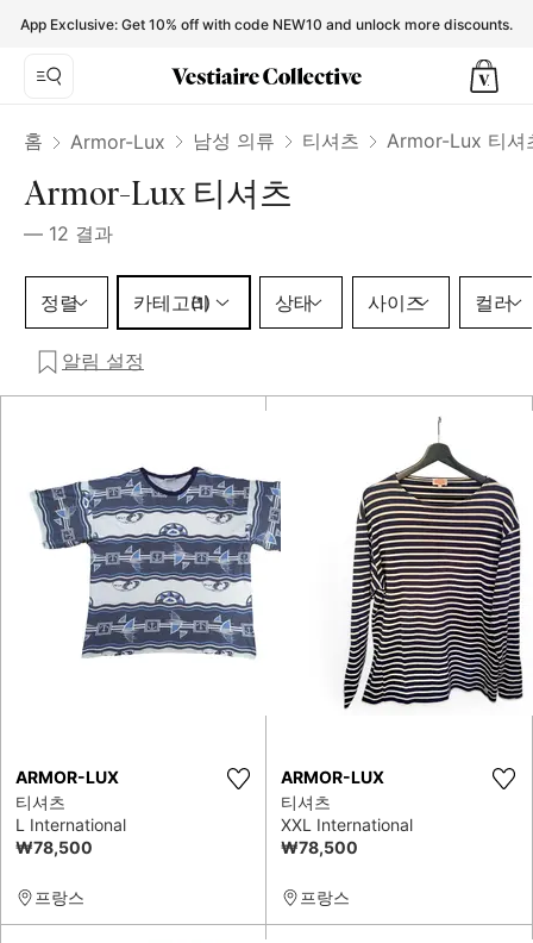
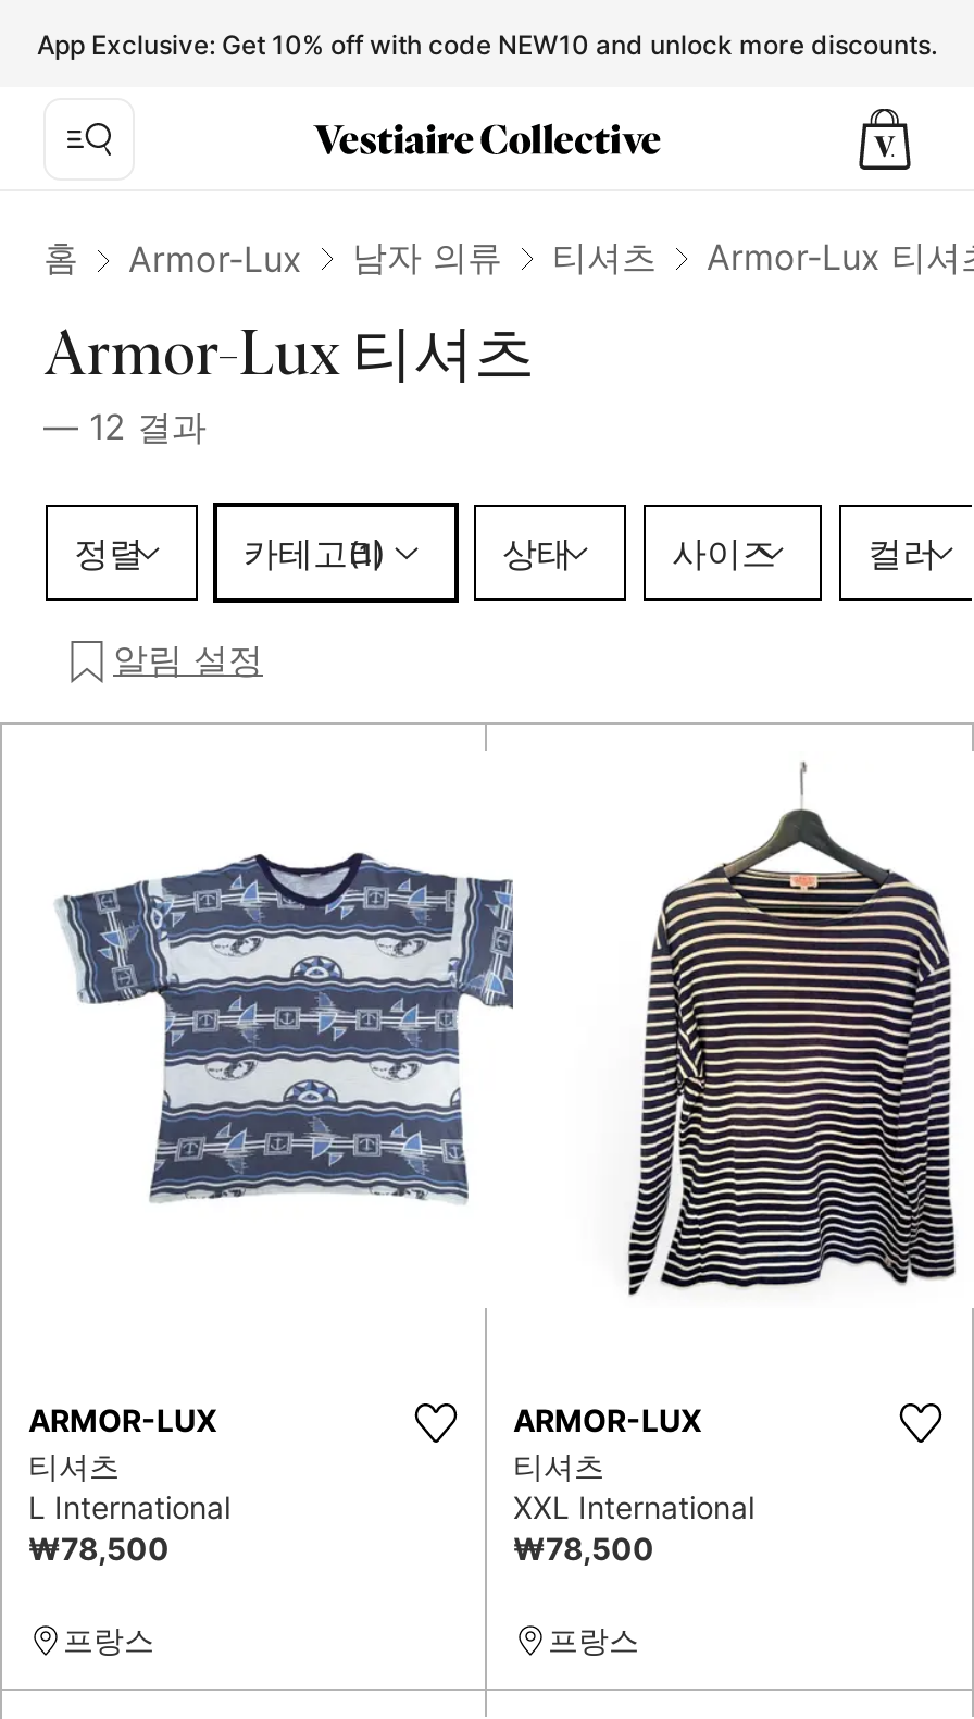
[193,129,275,152] 남성 의류 -> [352,235,502,279] 남자 의류

